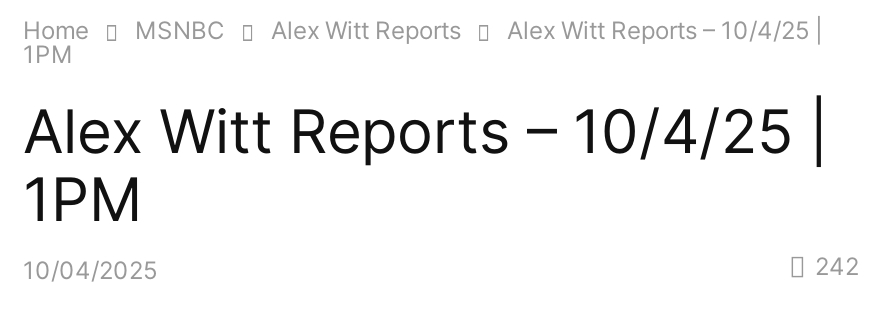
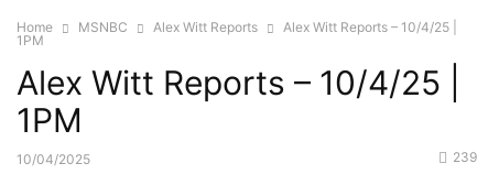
[815,251,859,281] 242 -> [453,149,477,165] 239

